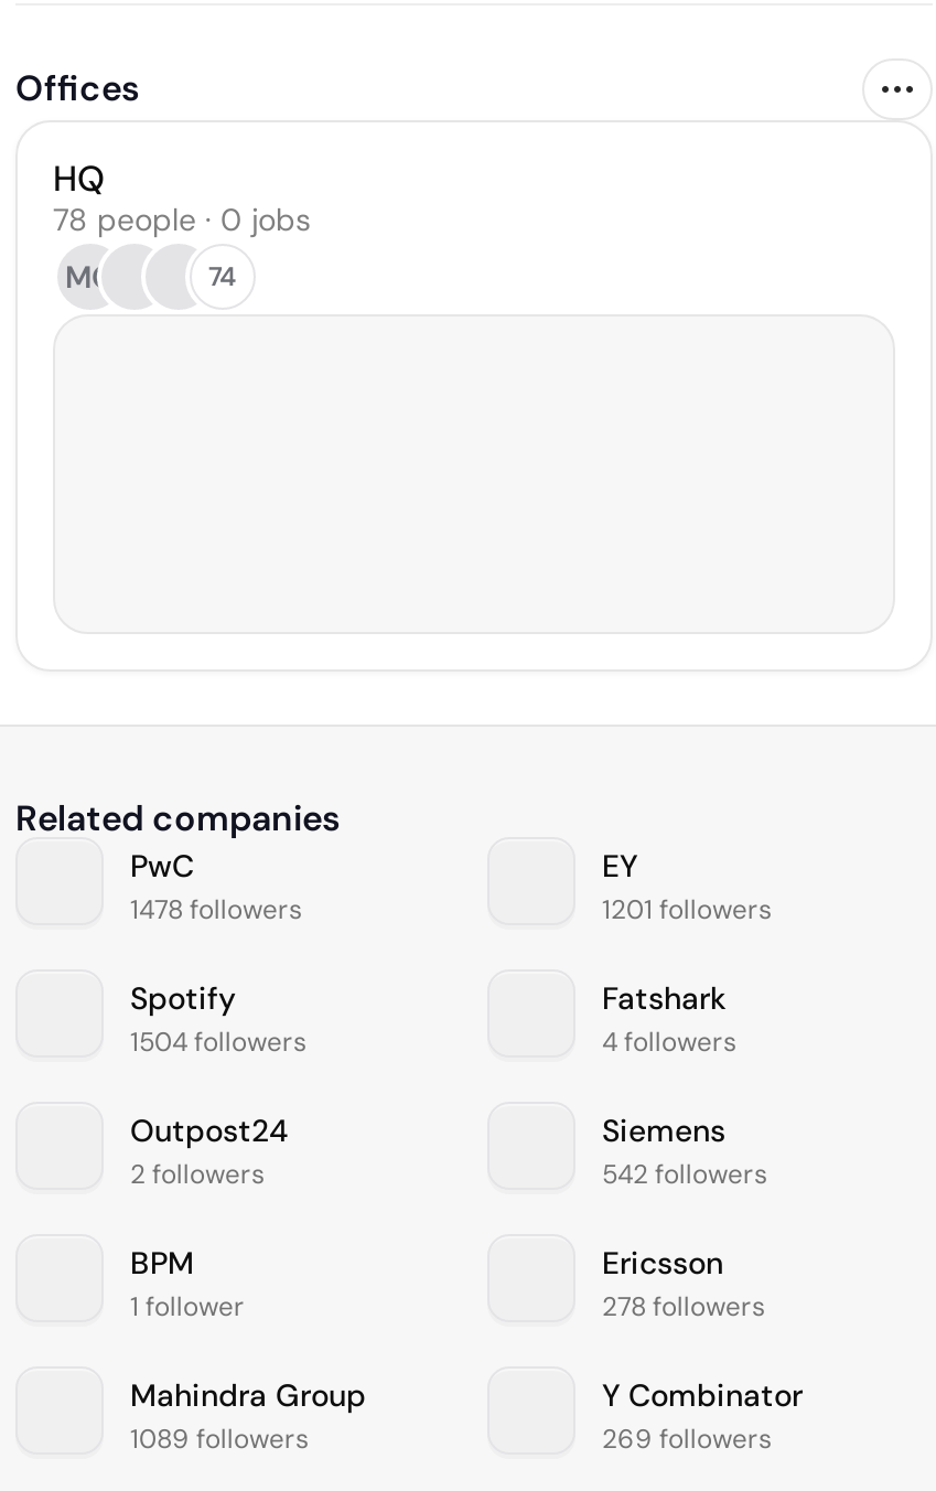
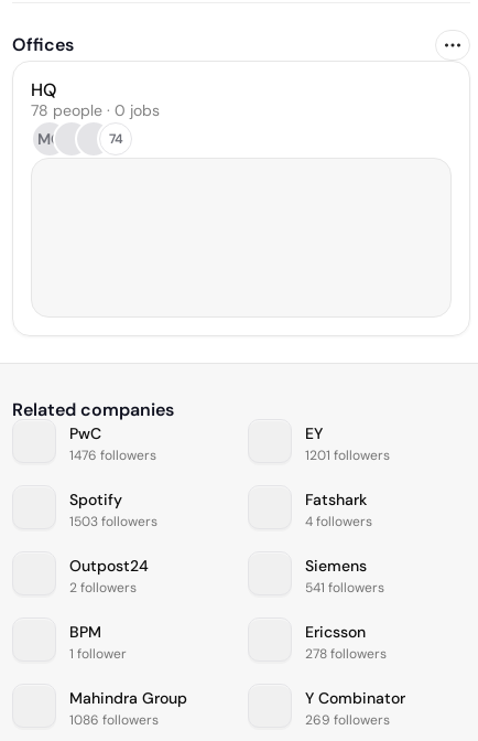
[130,892,302,927] 1478 followers -> [69,446,156,464] 1476 followers
[130,1024,306,1059] 1504 followers -> [69,513,157,530] 1503 followers
[602,1156,767,1192] 542 followers -> [305,579,384,596] 541 followers
[130,1421,309,1456] 1089 followers -> [69,711,159,729] 1086 followers

